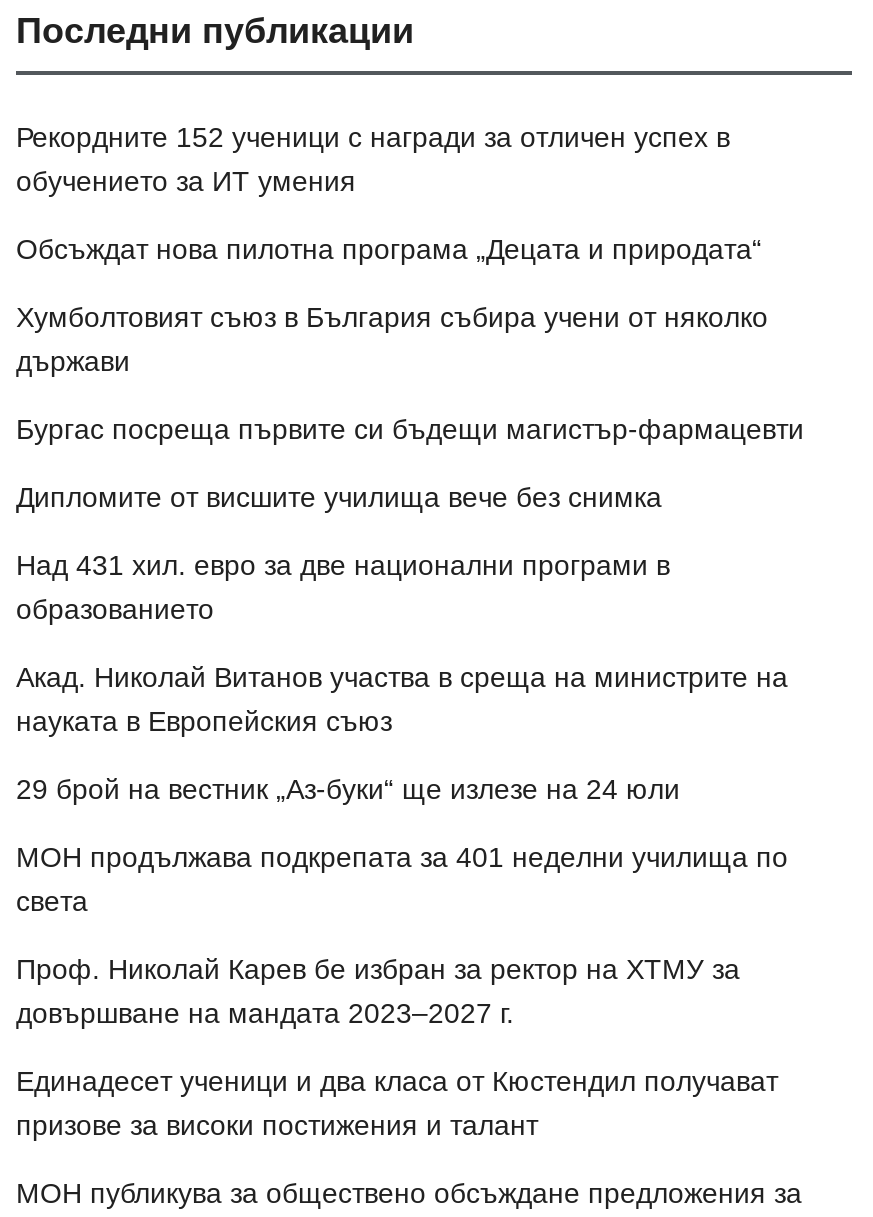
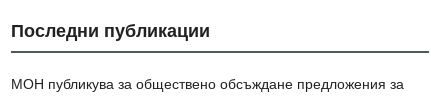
[16,121,804,1141] Рекордните 152 ученици с награди за отличен успех в | обучението за ИТ умения | Обсъждат нова пилотна програма „Децата и природата“ | Хумболтовият съюз в България събира учени от няколко | държави | Бургас посреща първите си бъдещи магистър-фармацевти | Дипломите от висшите училища вече без снимка | Над 431 хил. евро за две национални програми в | образованието | Акад. Николай Витанов участва в среща на министрите на | науката в Европейския съюз | 29 брой на вестник „Аз-буки“ ще излезе на 24 юли | МОН продължава подкрепата за 401 неделни училища по | света | Проф. Николай Карев бе избран за ректор на ХТМУ за | довършване на мандата 2023–2027 г. | Единадесет ученици и два класа от Кюстендил получават | призове за високи постижения и талант -> none

